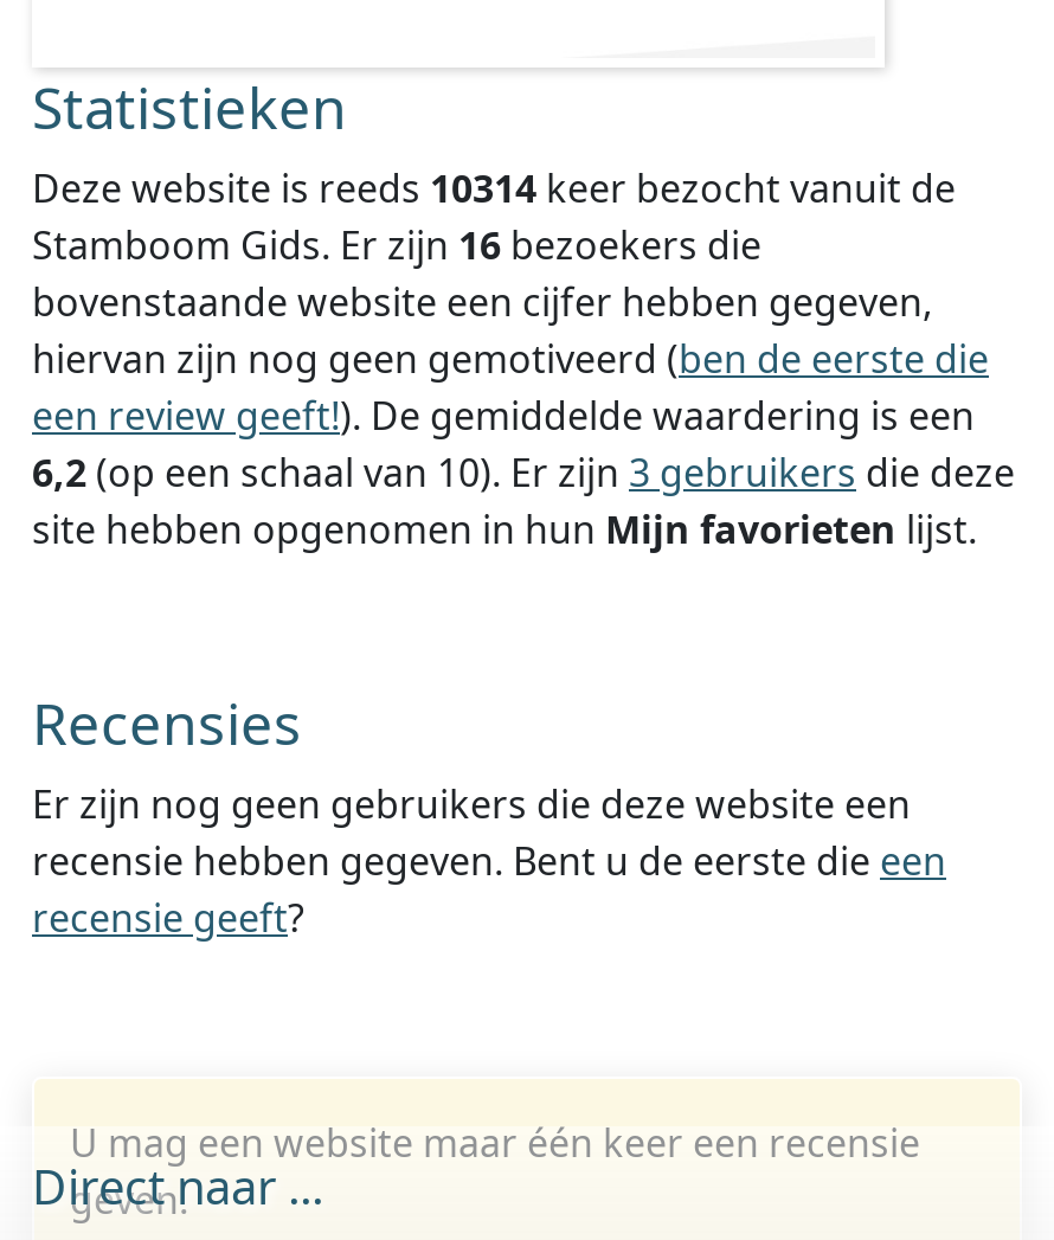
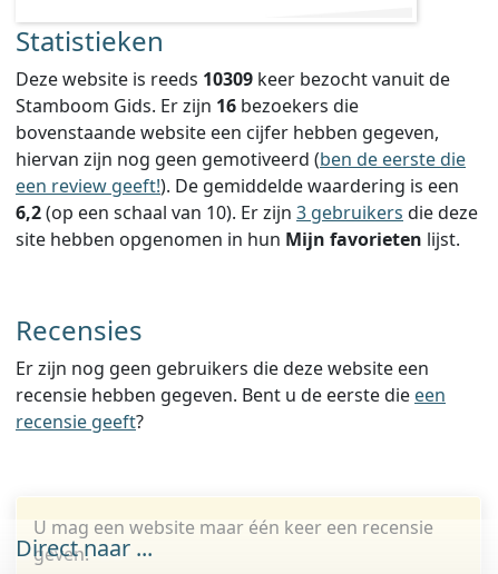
[32,162,956,214] Deze website is reeds 10314 keer bezocht vanuit de -> [16,67,450,91] Deze website is reeds 10309 keer bezocht vanuit de

